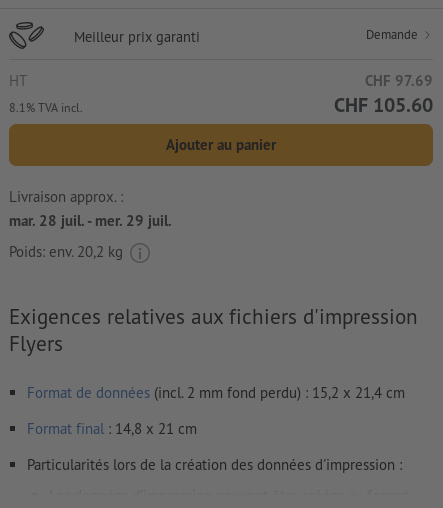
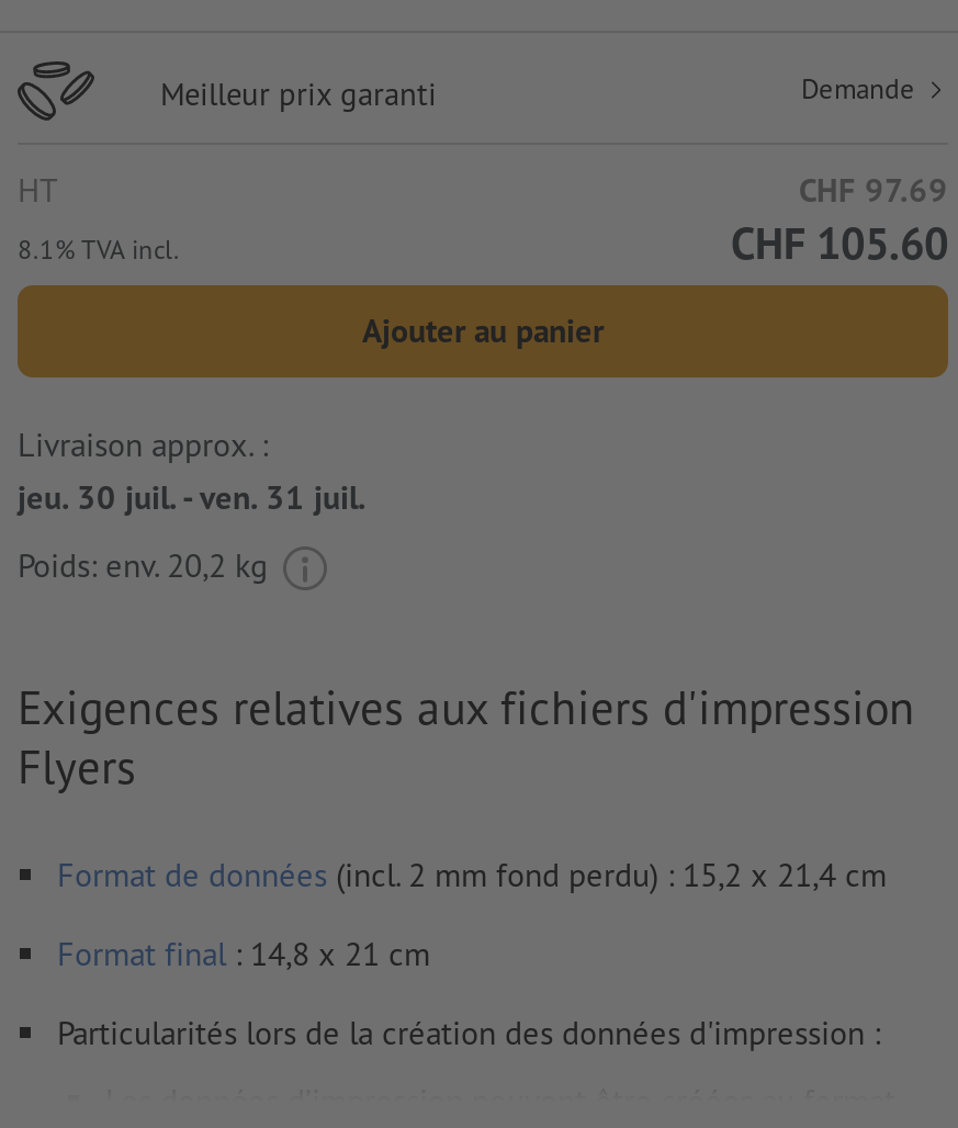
[9,211,172,230] mar. 28 juil. - mer. 29 juil. -> [18,476,367,518] jeu. 30 juil. - ven. 31 juil.

